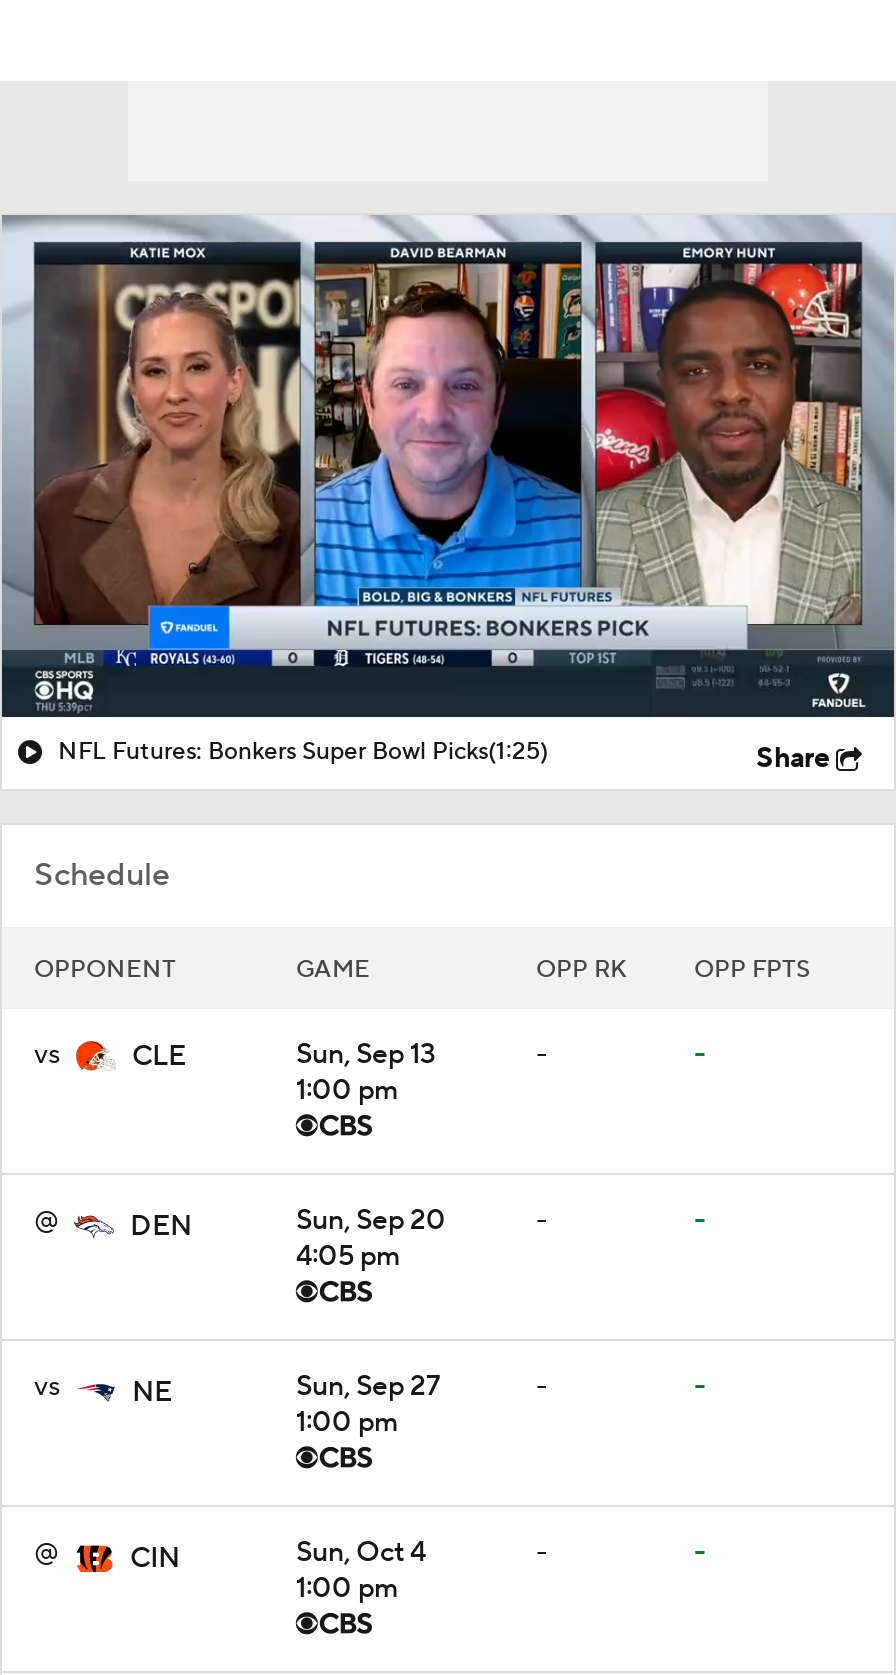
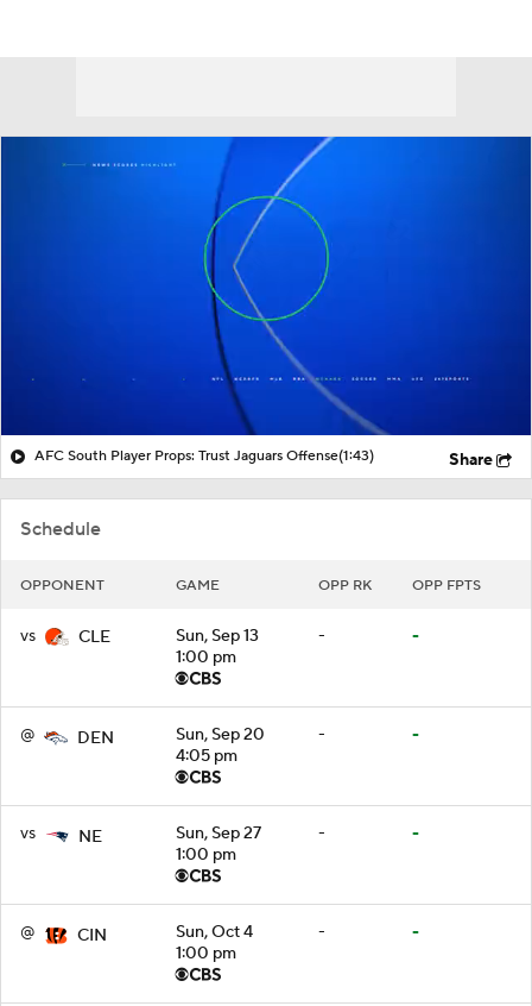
[6,215,890,767] [image] | NFL Futures: Bonkers Super Bowl Picks(1:25) -> [4,136,528,465] [image] | AFC South Player Props: Trust Jaguars Offense(1:43)

